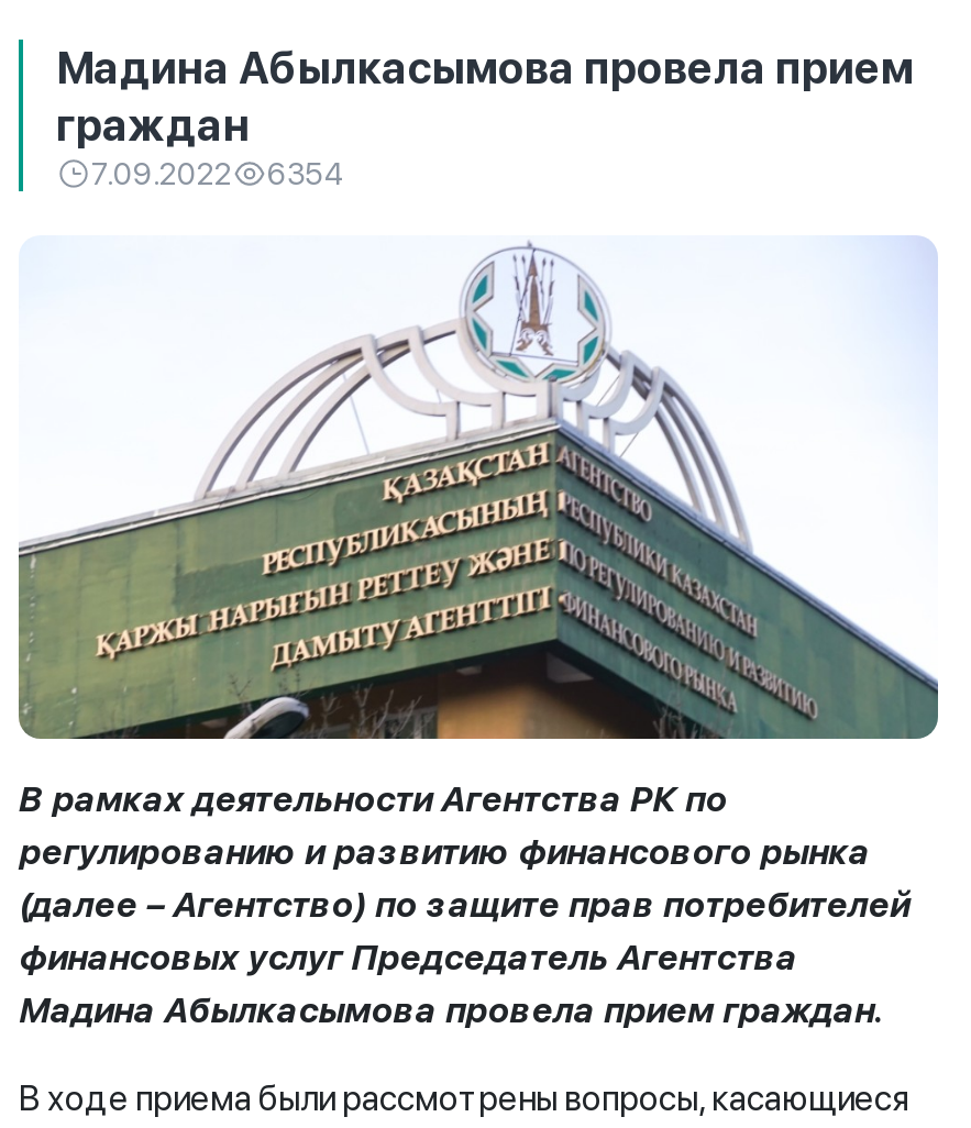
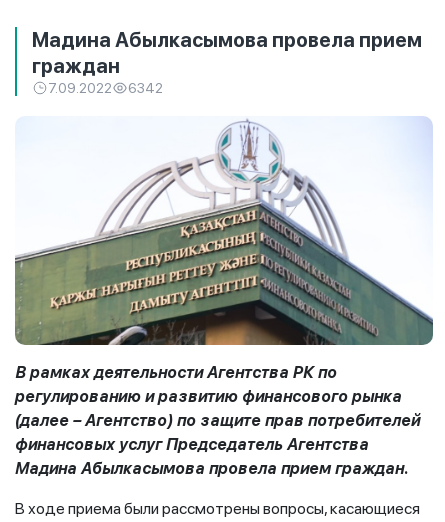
[91,155,346,190] 7.09.2022 6354 -> [48,79,163,95] 7.09.2022 6342

